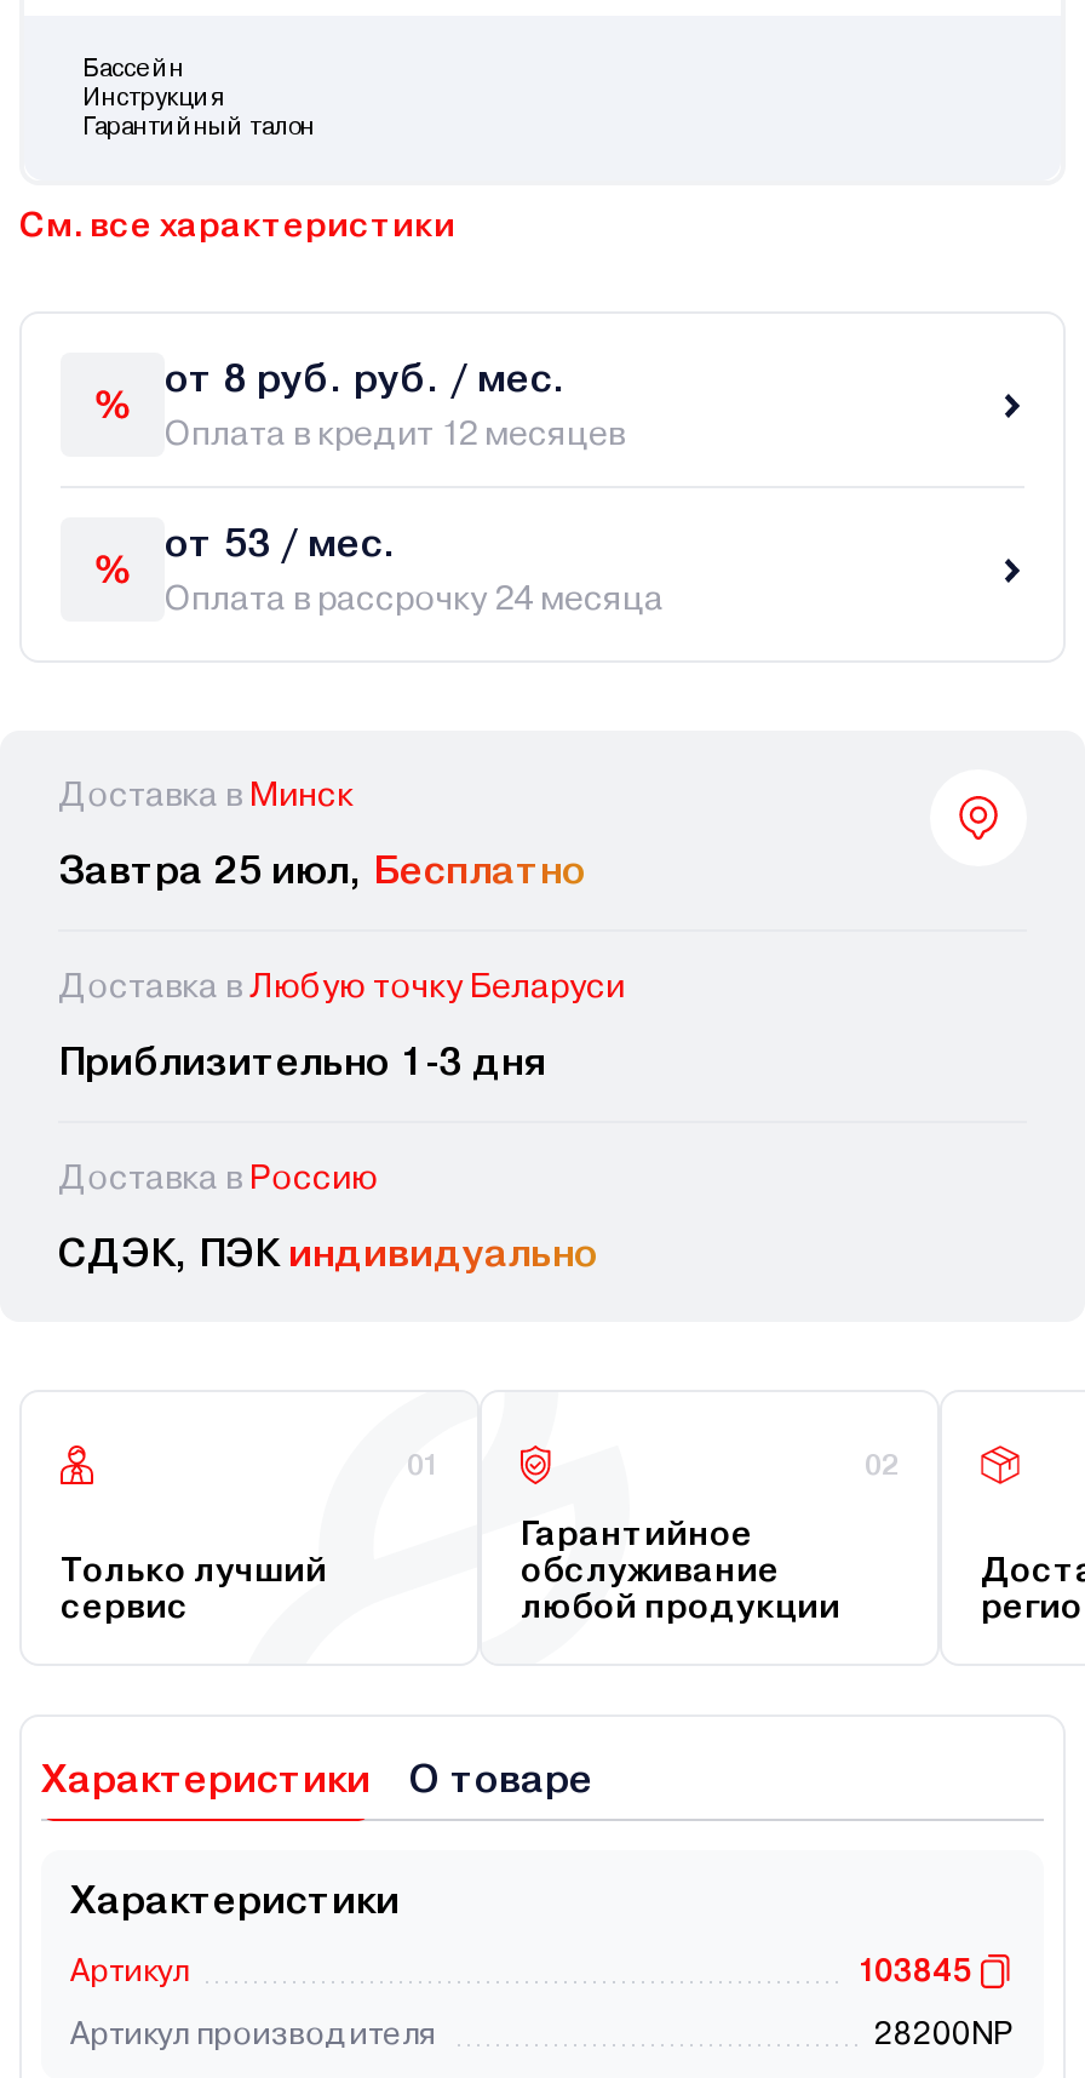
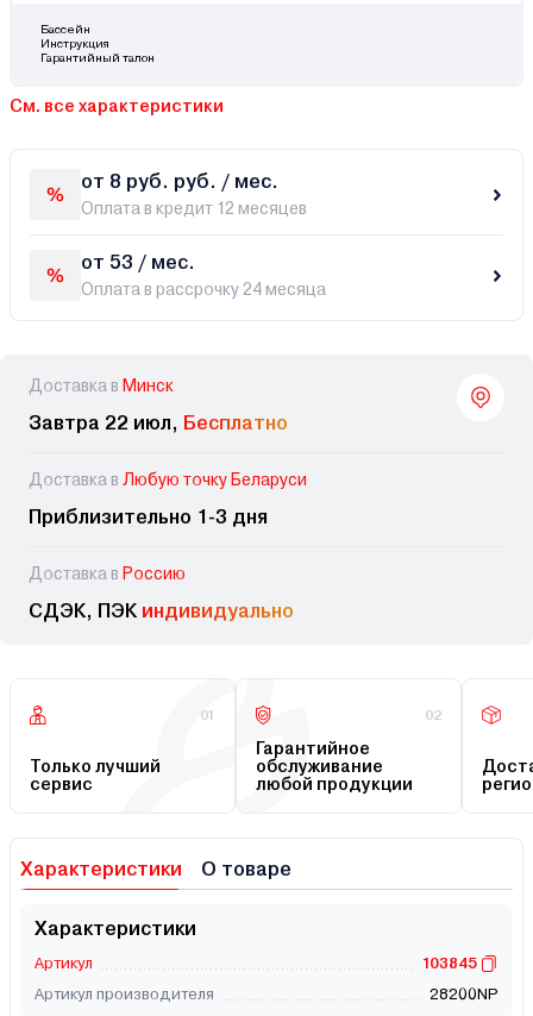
[58,847,586,893] Завтра 25 июл, Бесплатно -> [29,412,288,434] Завтра 22 июл, Бесплатно

